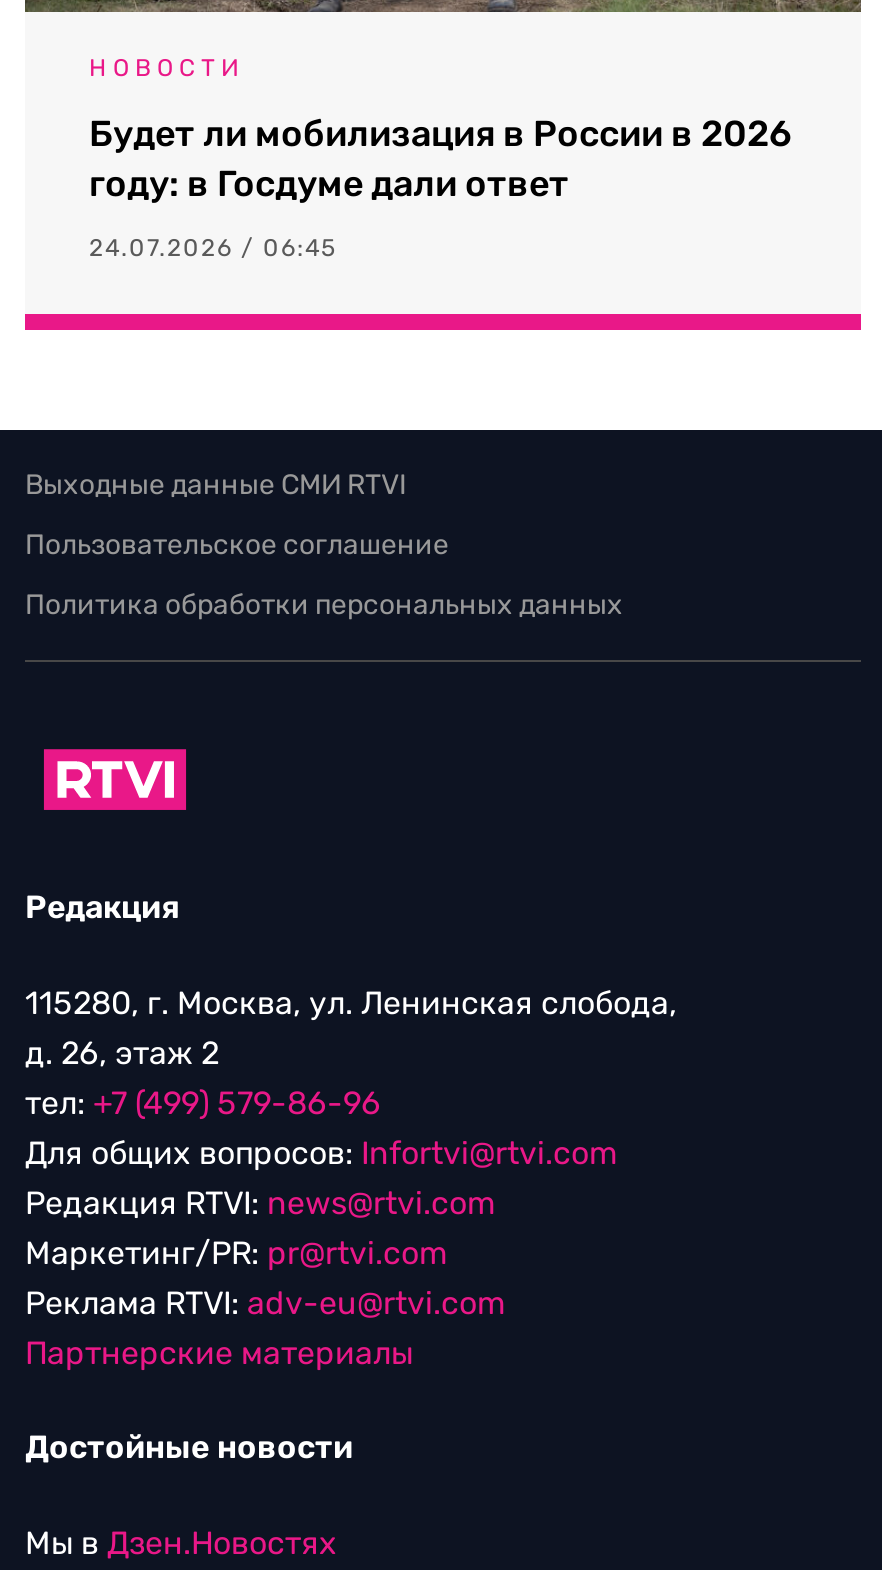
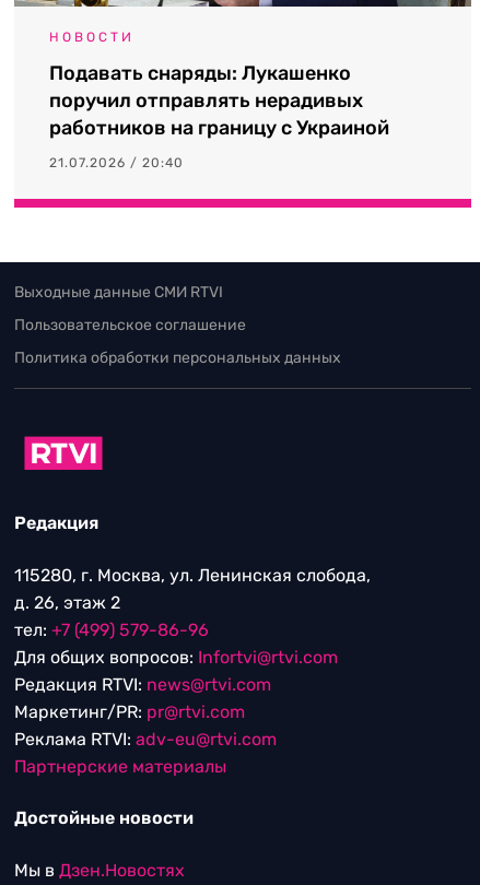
[89,112,791,206] Будет ли мобилизация в России в 2026 | году: в Госдуме дали ответ -> [49,61,389,140] Подавать снаряды: Лукашенко | поручил отправлять нерадивых | работников на границу с Украиной
[89,234,337,262] 24.07.2026 / 06:45 -> [49,155,184,171] 21.07.2026 / 20:40

